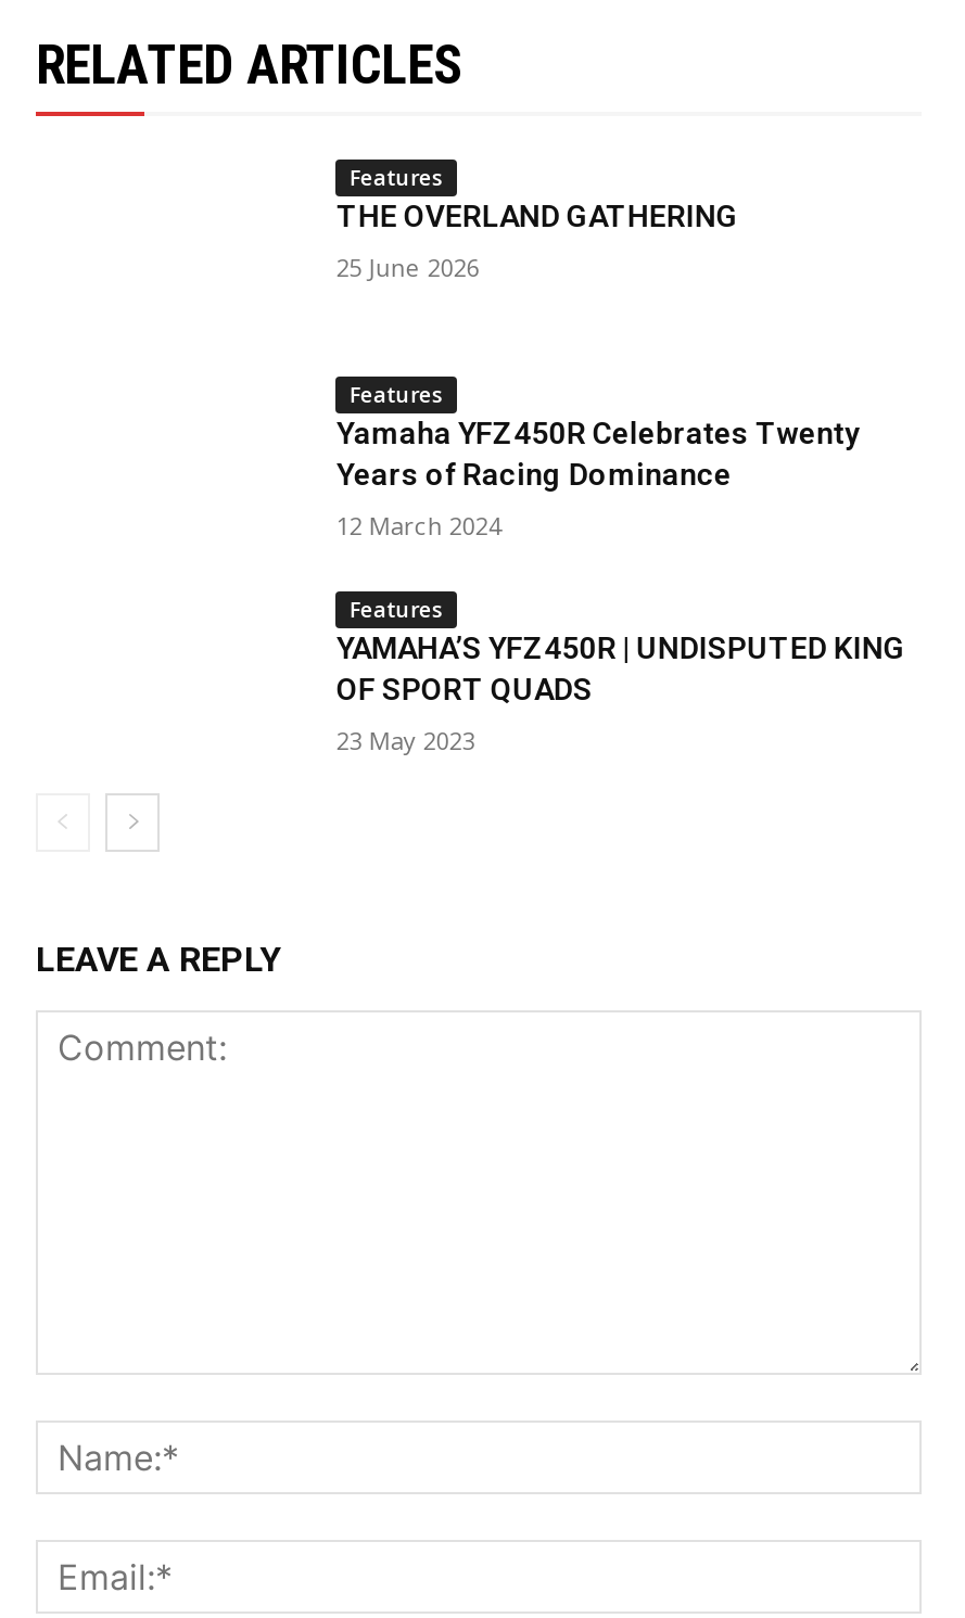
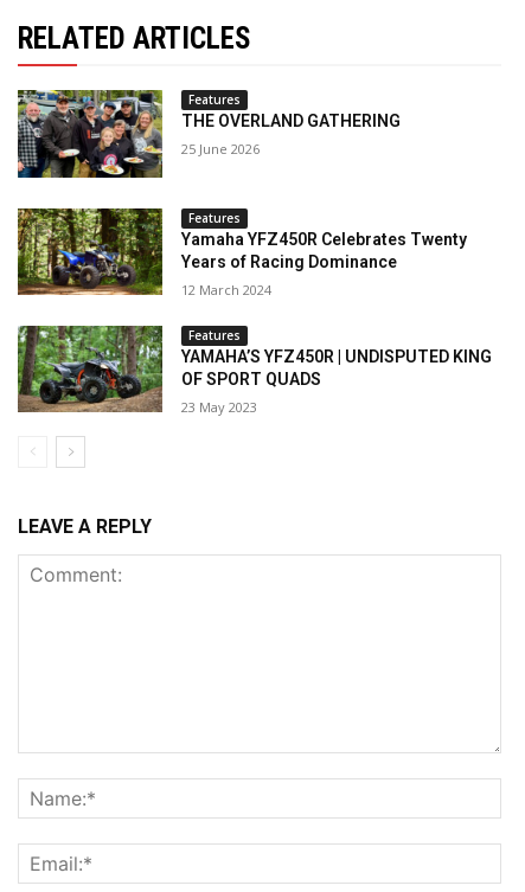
none -> [17,89,164,179] [image]
none -> [17,207,164,296] [image]
none -> [17,325,164,413] [image]

